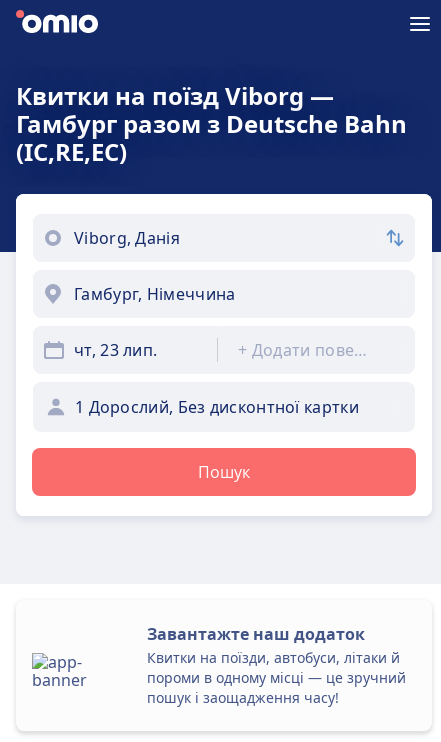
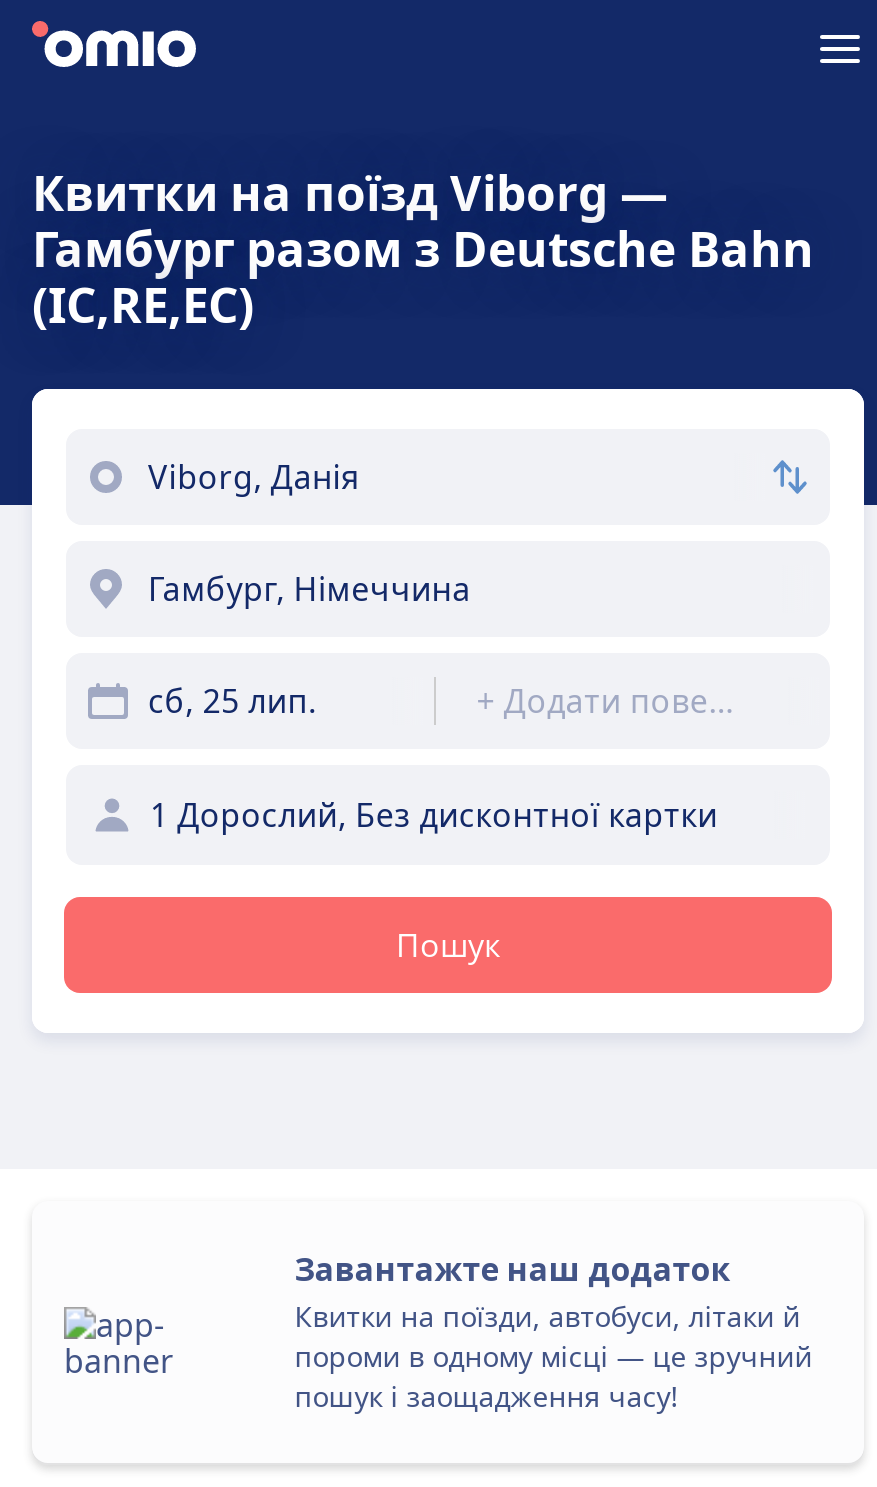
[74,339,157,361] чт, 23 лип. -> [148,679,317,723] сб, 25 лип.

